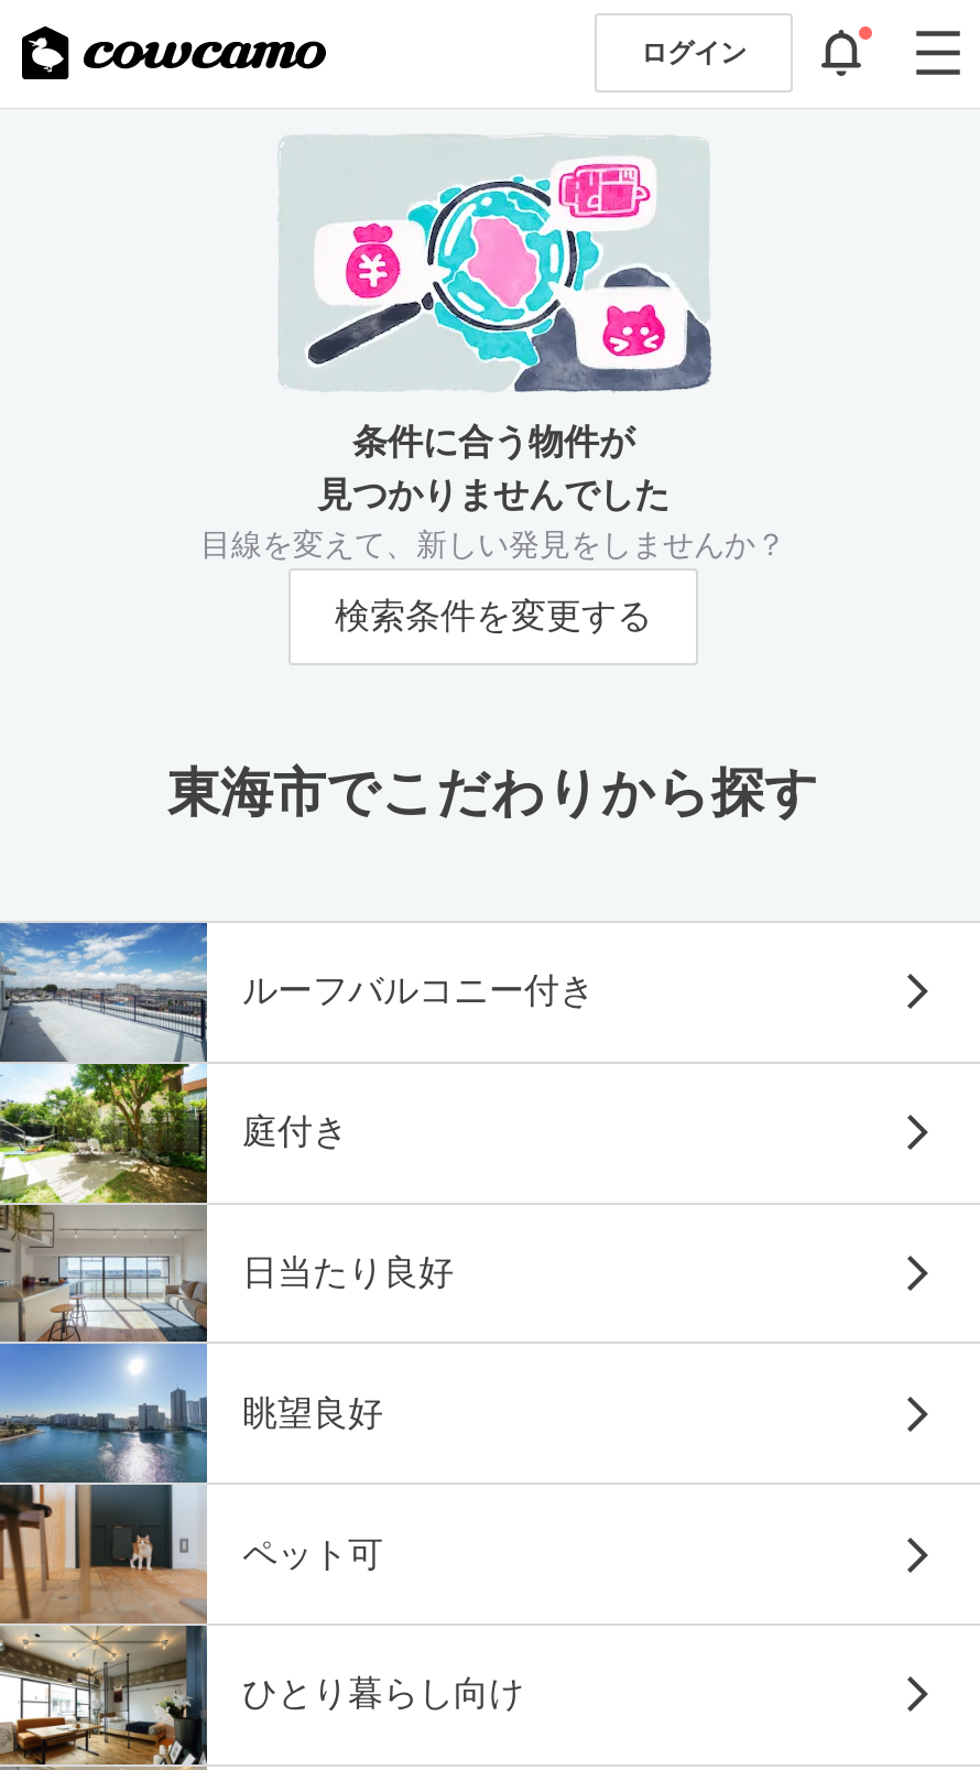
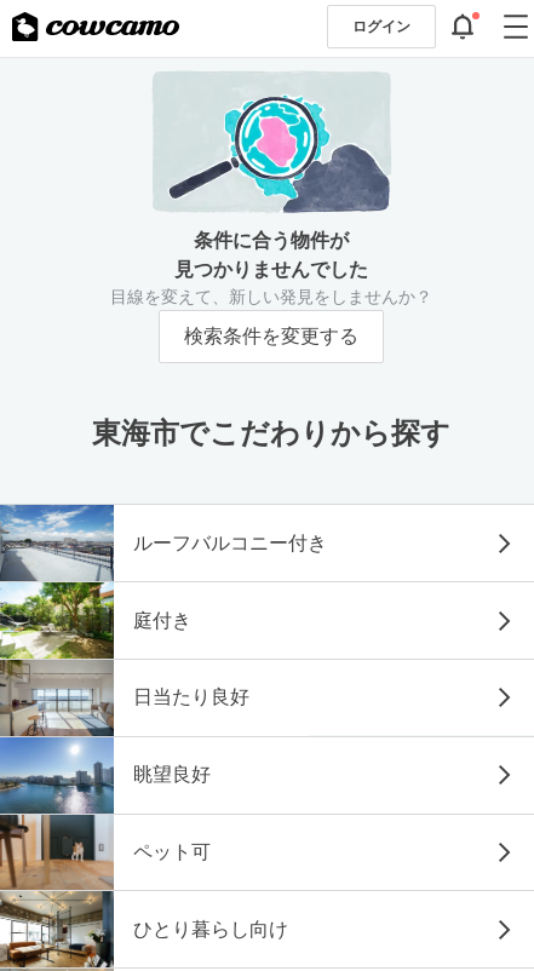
[315,156,689,381] [image] -> [174,85,379,208] [image]

